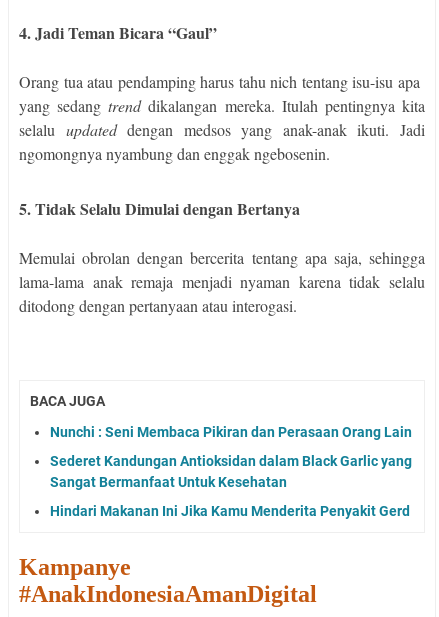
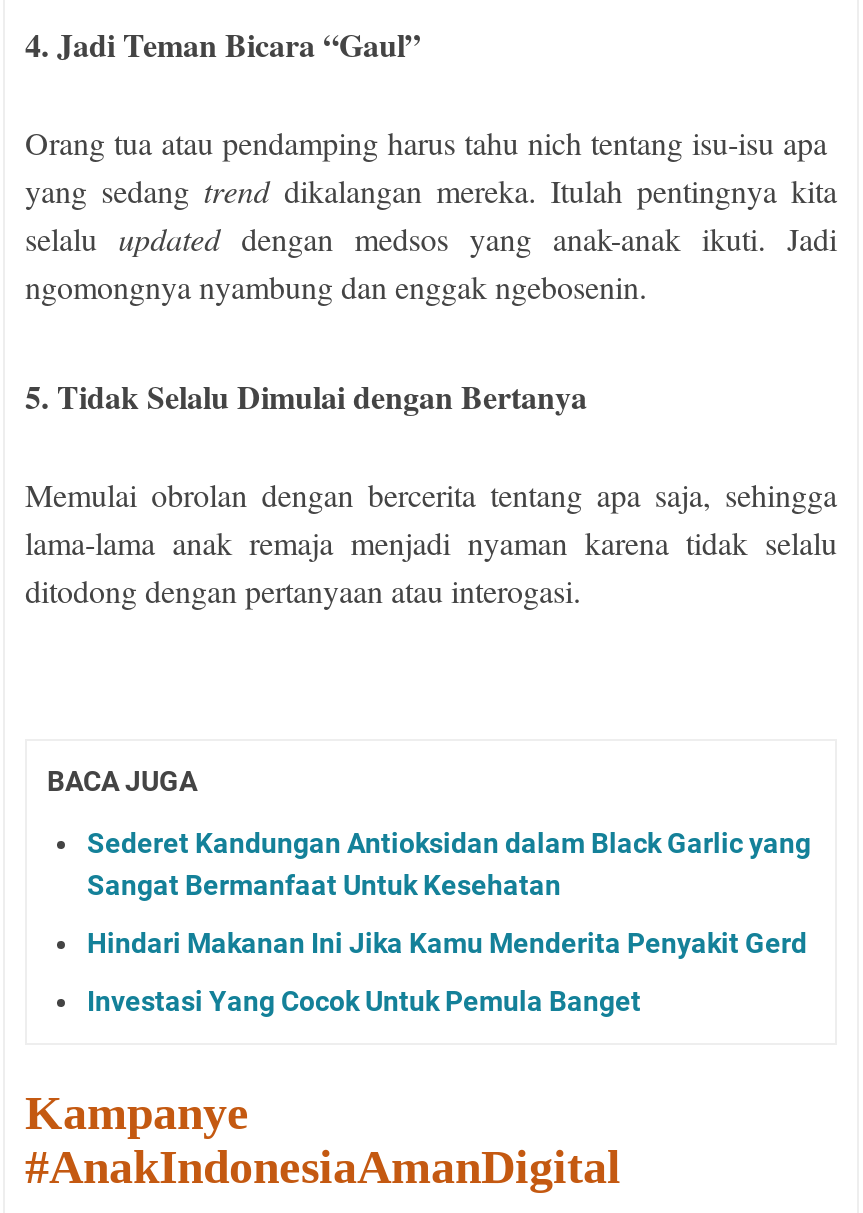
[50,424,412,440] Nunchi : Seni Membaca Pikiran dan Perasaan Orang Lain -> none
moved [50,453,412,519] -> [87,826,811,958]: Sederet Kandungan Antioksidan dalam Black Garlic yang | Sangat Bermanfaat Untuk Kesehatan | Hindari Makanan Ini Jika Kamu Menderita Penyakit Gerd
none -> [87,984,641,1016] Investasi Yang Cocok Untuk Pemula Banget

